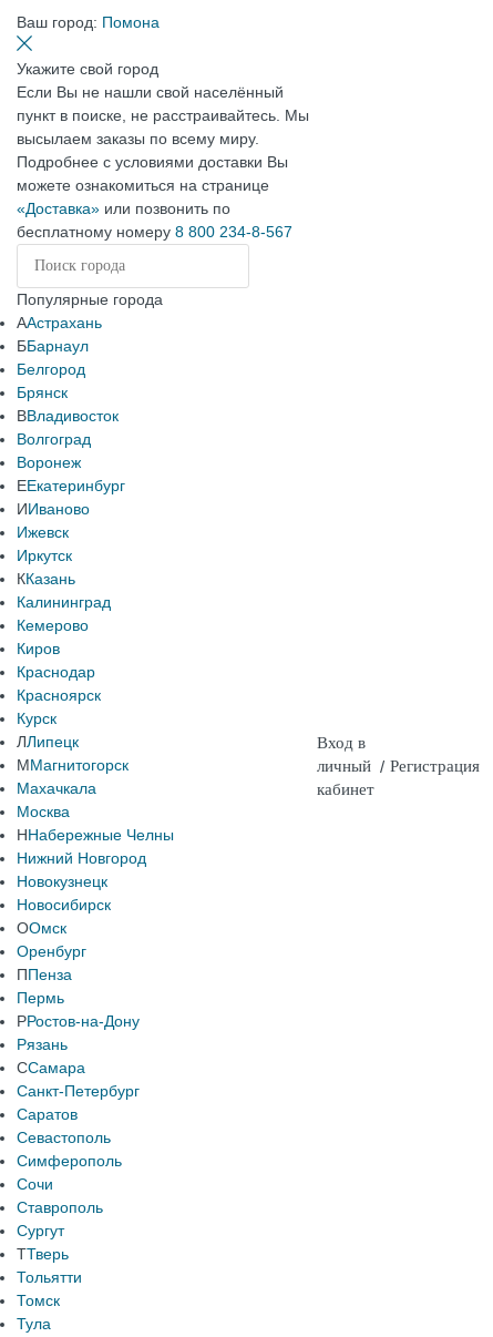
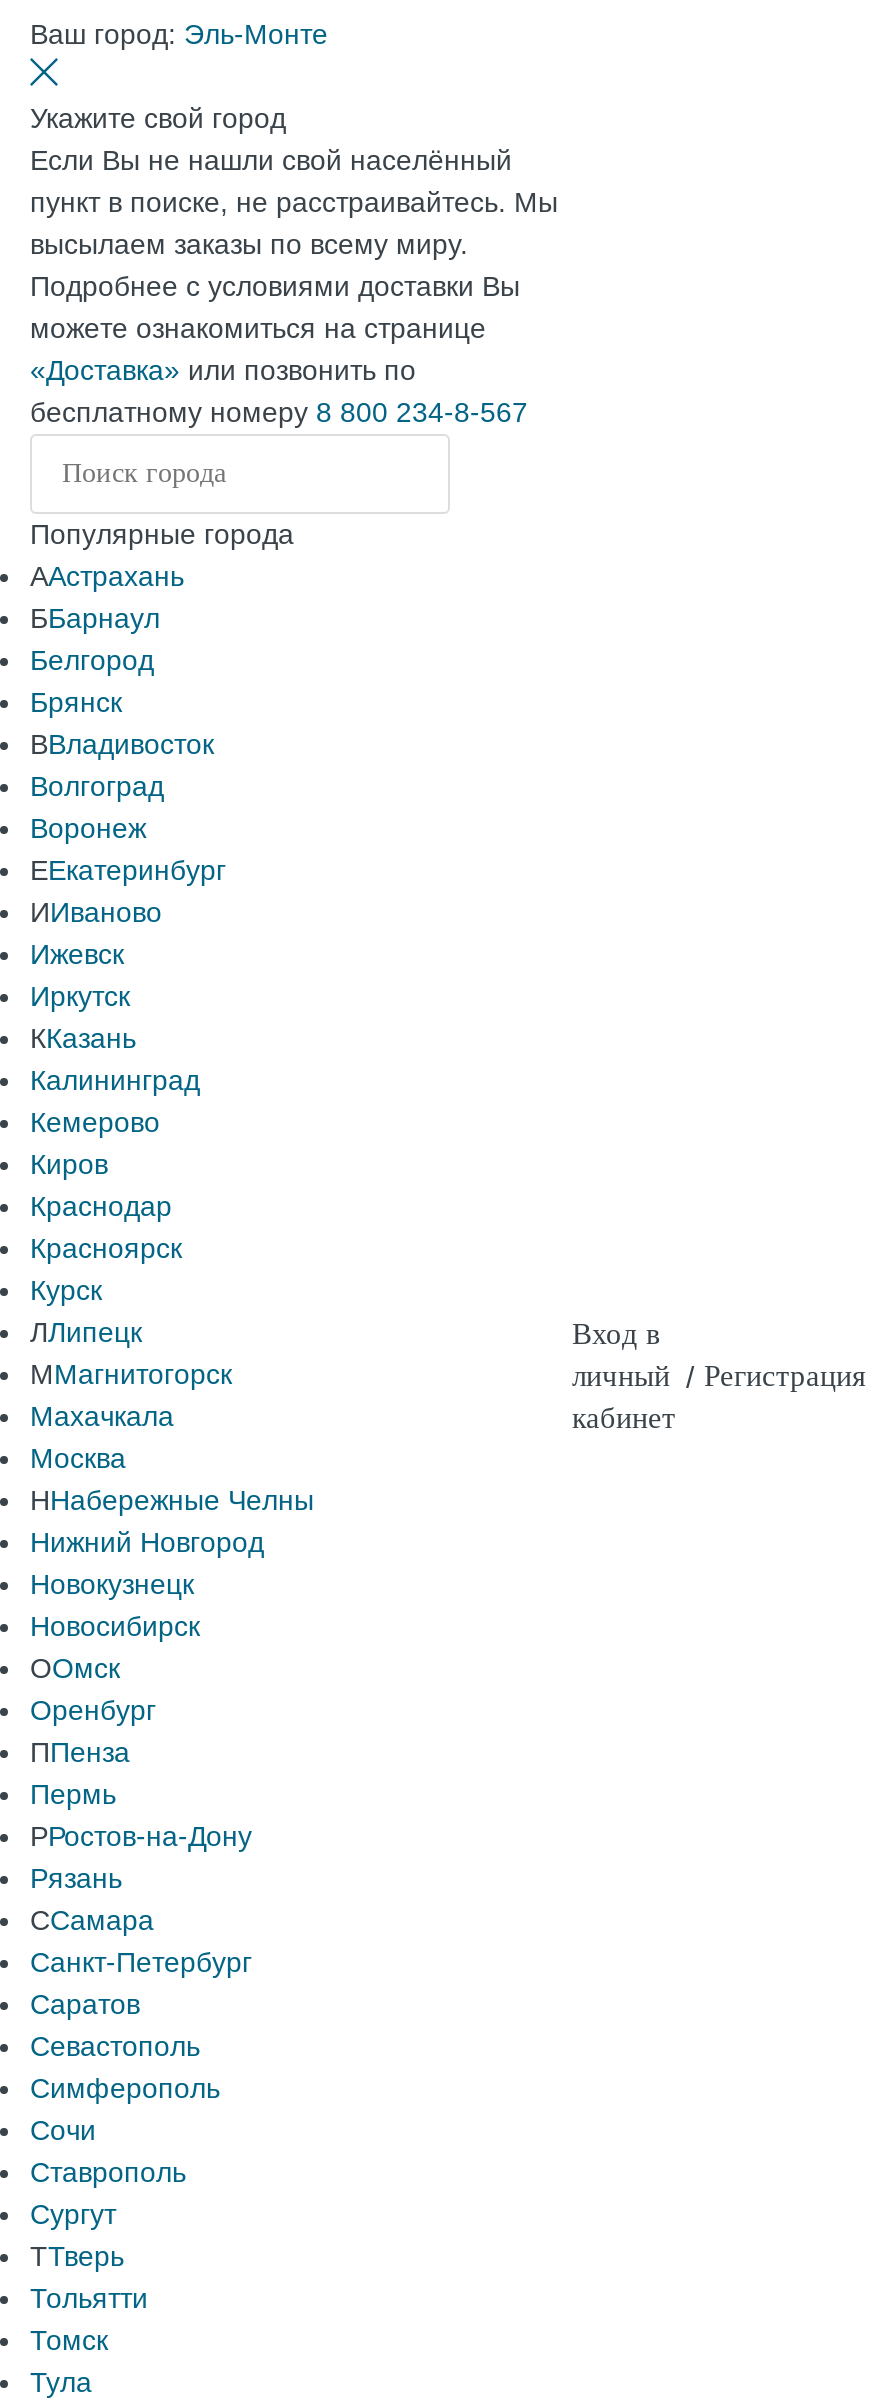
[17,13,160,31] Ваш город: Помона -> [30,18,328,50] Ваш город: Эль-Монте

